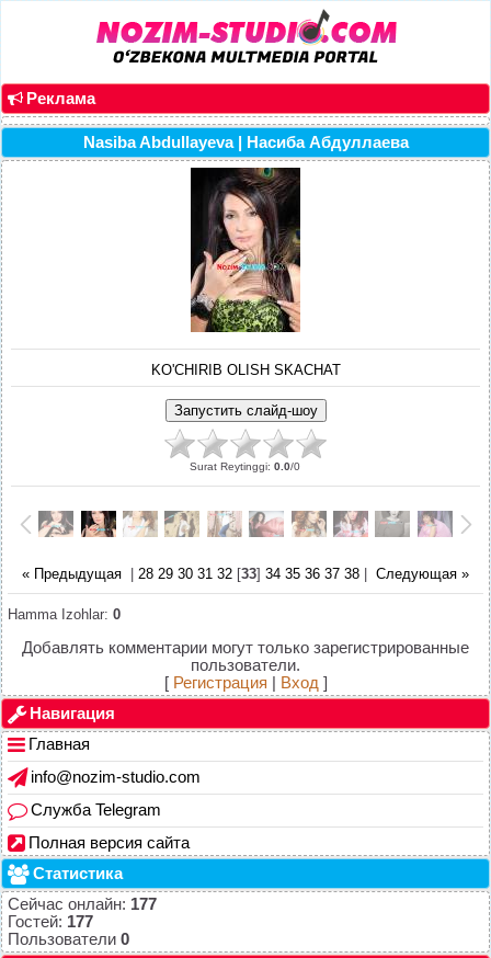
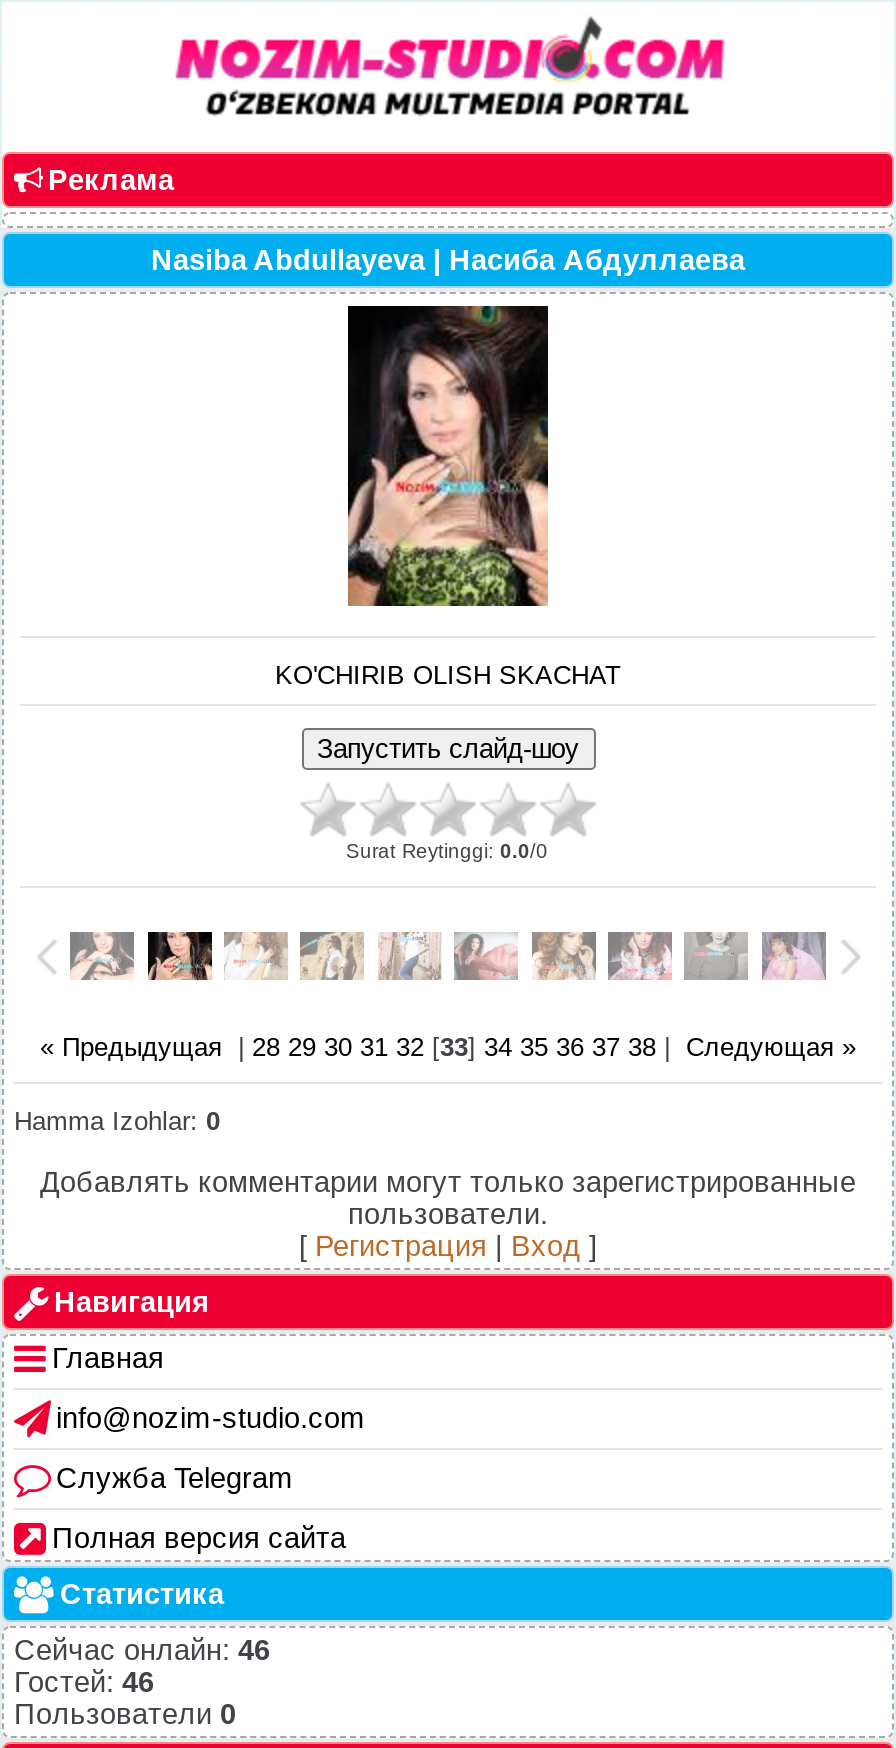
[8,896,157,913] Сейчас онлайн: 177 -> [14,1634,270,1666] Сейчас онлайн: 46
[8,913,93,931] Гостей: 177 -> [14,1666,154,1698] Гостей: 46

